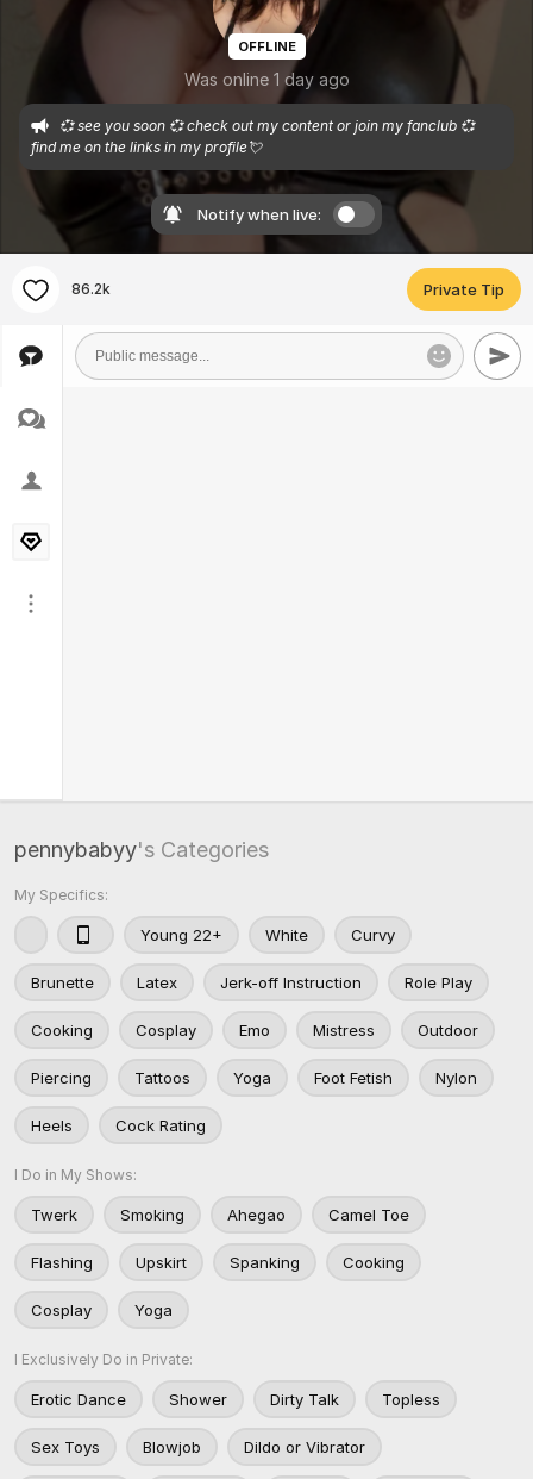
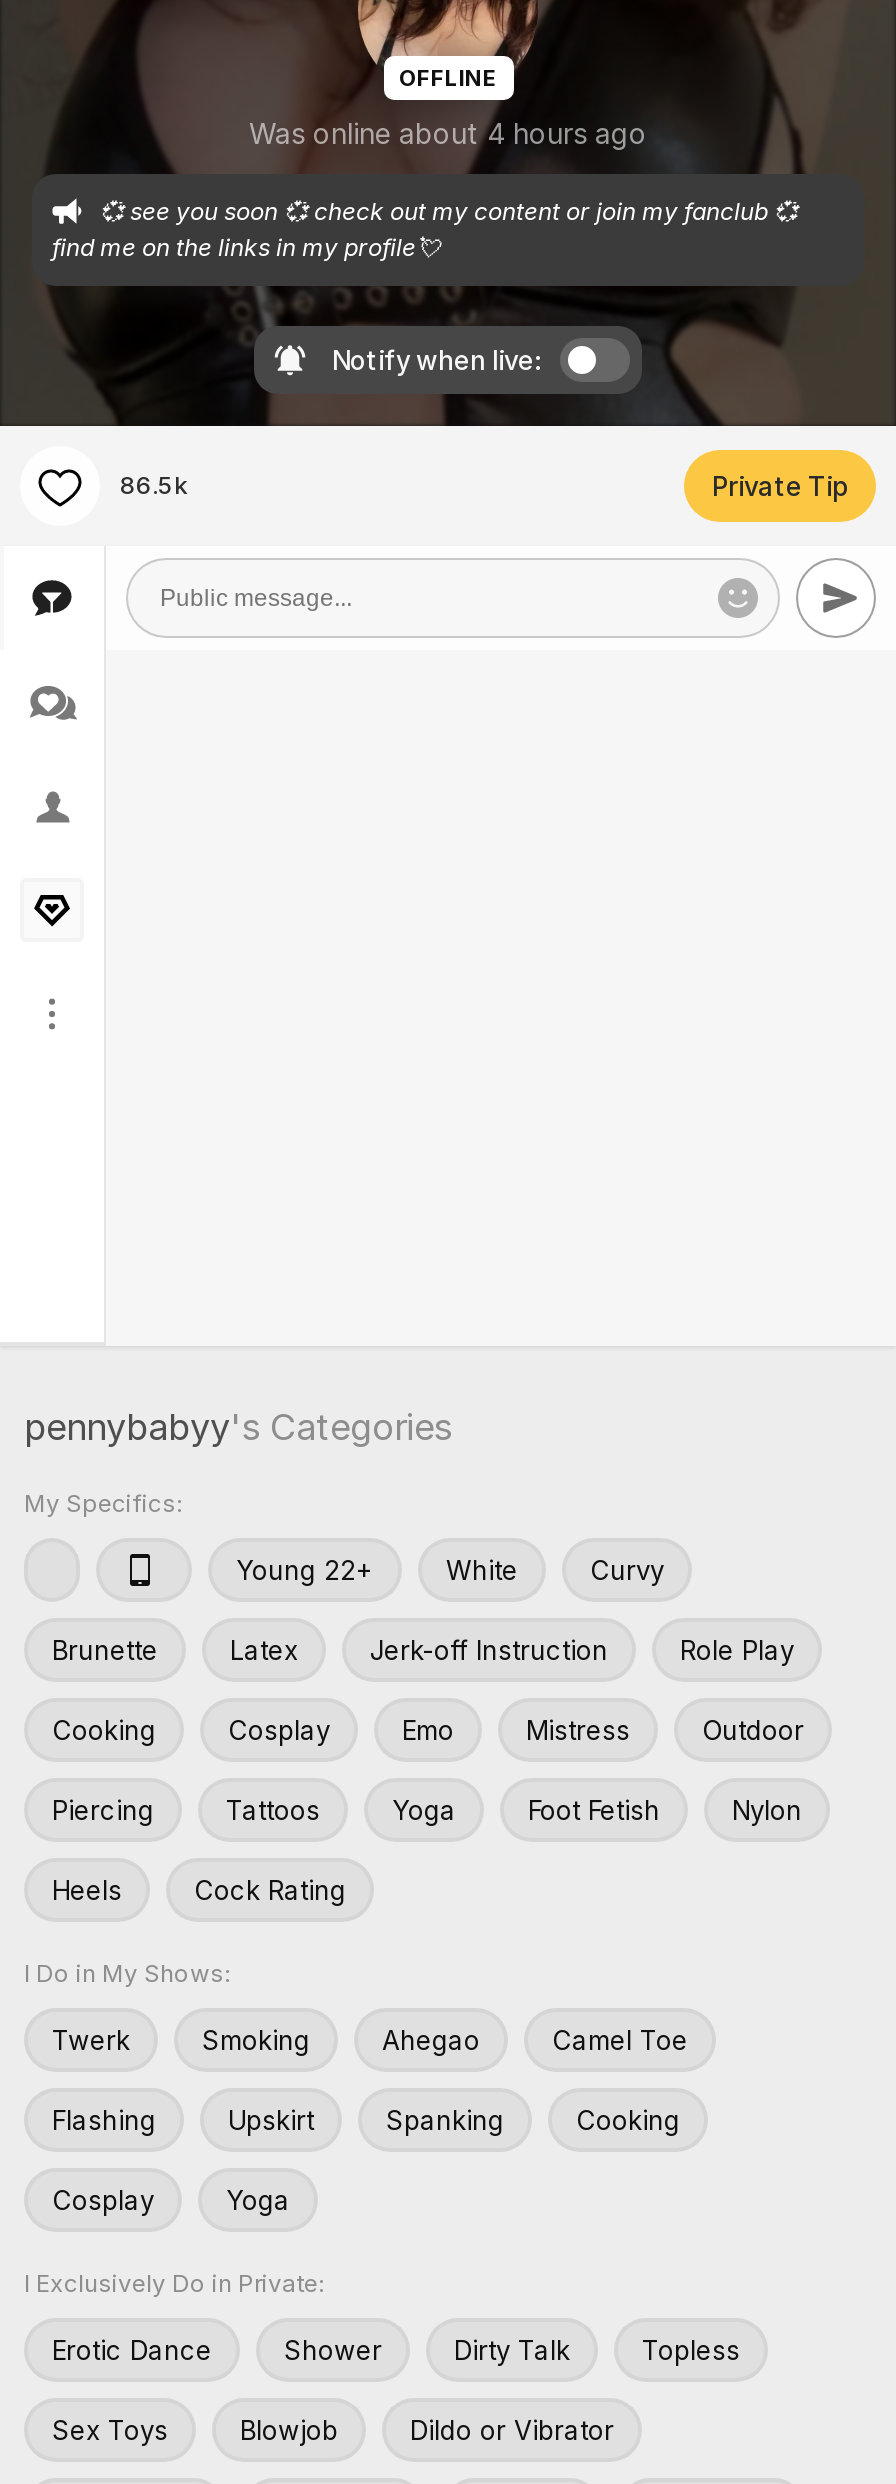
[184,69,349,89] Was online 1 day ago -> [249,116,647,150] Was online about 4 hours ago
[71,280,111,298] 86.2k -> [120,470,188,500] 86.5k

